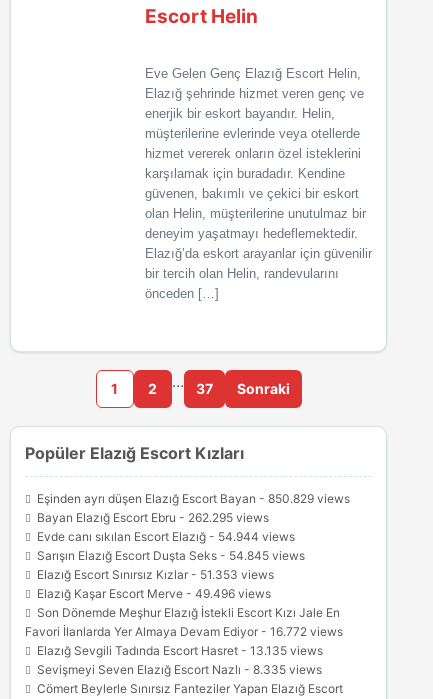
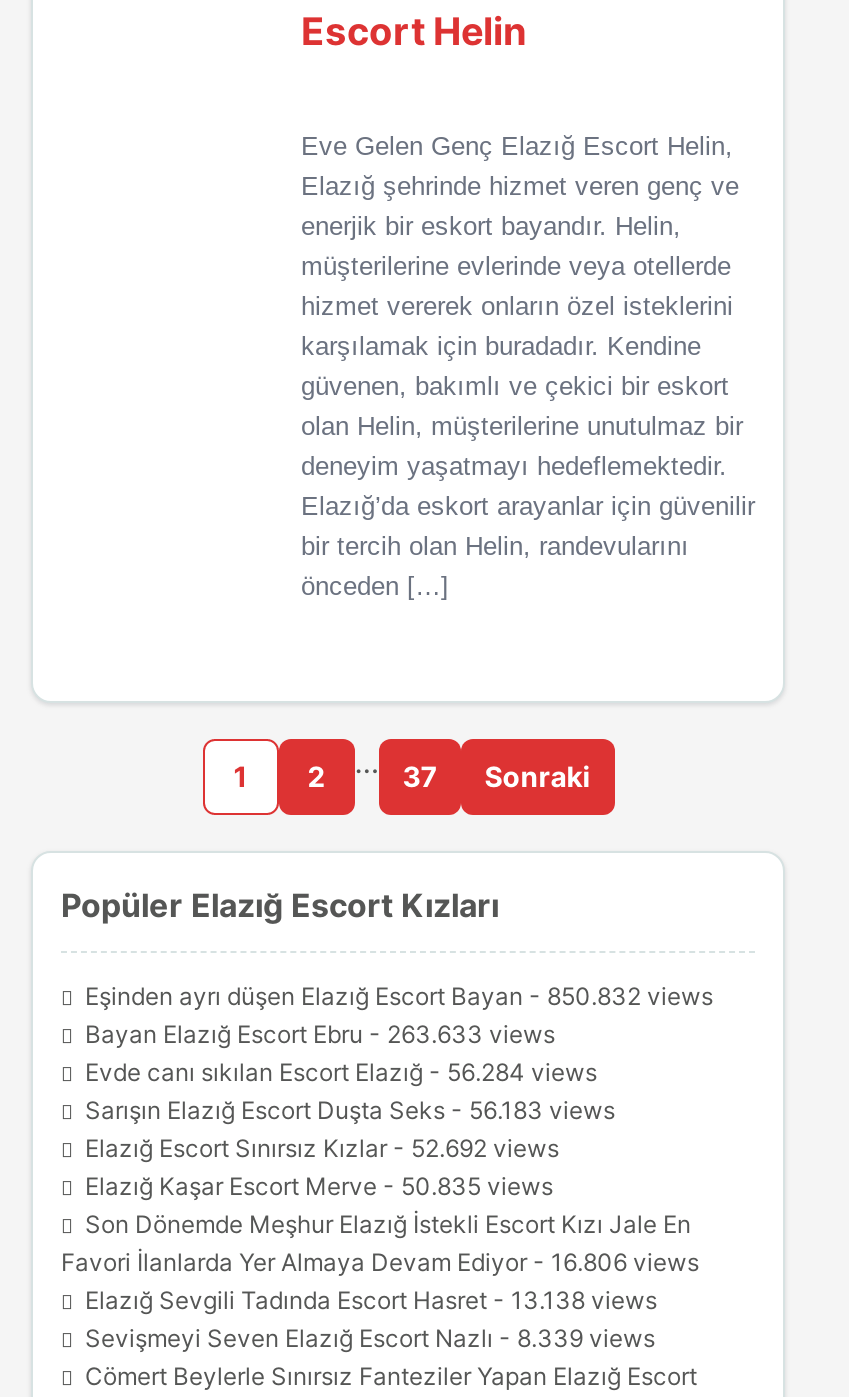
[37,491,350,506] Eşinden ayrı düşen Elazığ Escort Bayan - 850.829 views -> [85,981,713,1011] Eşinden ayrı düşen Elazığ Escort Bayan - 850.832 views
[37,510,269,525] Bayan Elazığ Escort Ebru - 262.295 views -> [85,1019,555,1049] Bayan Elazığ Escort Ebru - 263.633 views
[37,529,295,544] Evde canı sıkılan Escort Elazığ - 54.944 views -> [85,1057,597,1087] Evde canı sıkılan Escort Elazığ - 56.284 views
[37,548,305,563] Sarışın Elazığ Escort Duşta Seks - 54.845 views -> [85,1095,615,1125] Sarışın Elazığ Escort Duşta Seks - 56.183 views
[37,567,274,582] Elazığ Escort Sınırsız Kızlar - 51.353 views -> [85,1133,559,1163] Elazığ Escort Sınırsız Kızlar - 52.692 views
[37,586,271,601] Elazığ Kaşar Escort Merve - 49.496 views -> [85,1171,553,1201] Elazığ Kaşar Escort Merve - 50.835 views
[25,624,343,639] Favori İlanlarda Yer Almaya Devam Ediyor - 16.772 views -> [61,1247,699,1277] Favori İlanlarda Yer Almaya Devam Ediyor - 16.806 views
[37,643,323,658] Elazığ Sevgili Tadında Escort Hasret - 13.135 views -> [85,1285,657,1315] Elazığ Sevgili Tadında Escort Hasret - 13.138 views
[37,662,322,677] Sevişmeyi Seven Elazığ Escort Nazlı - 8.335 views -> [85,1323,655,1353] Sevişmeyi Seven Elazığ Escort Nazlı - 8.339 views

